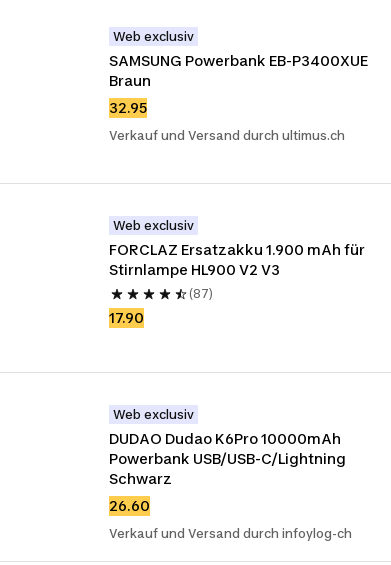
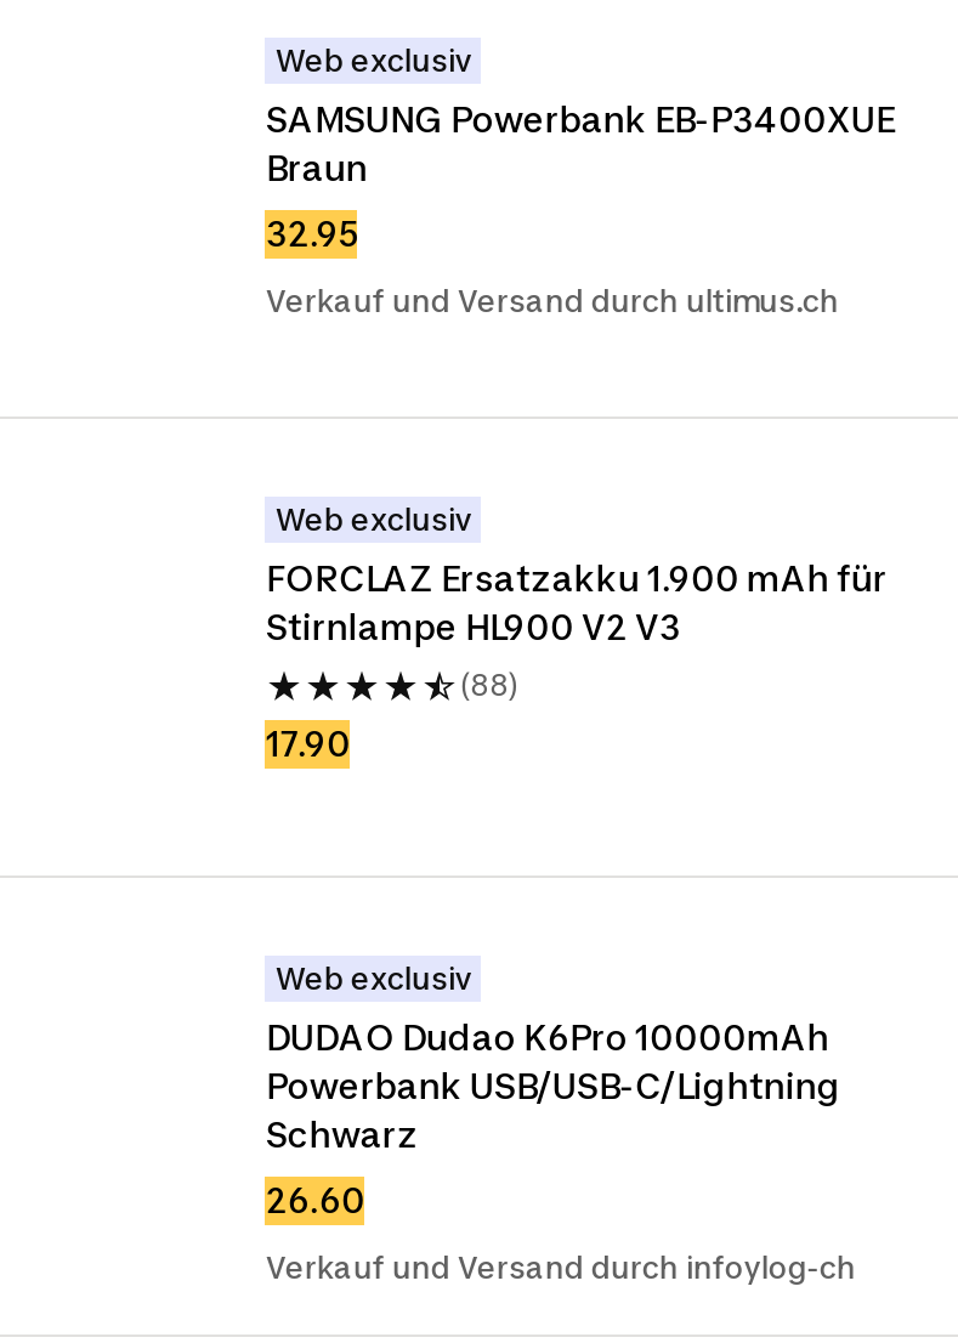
[189,286,213,301] (87) -> [460,667,518,703] (88)

